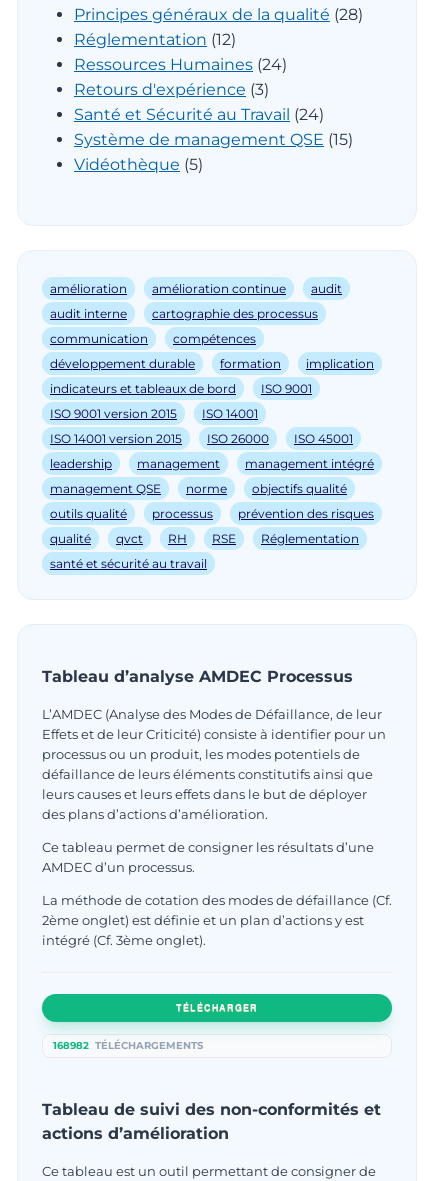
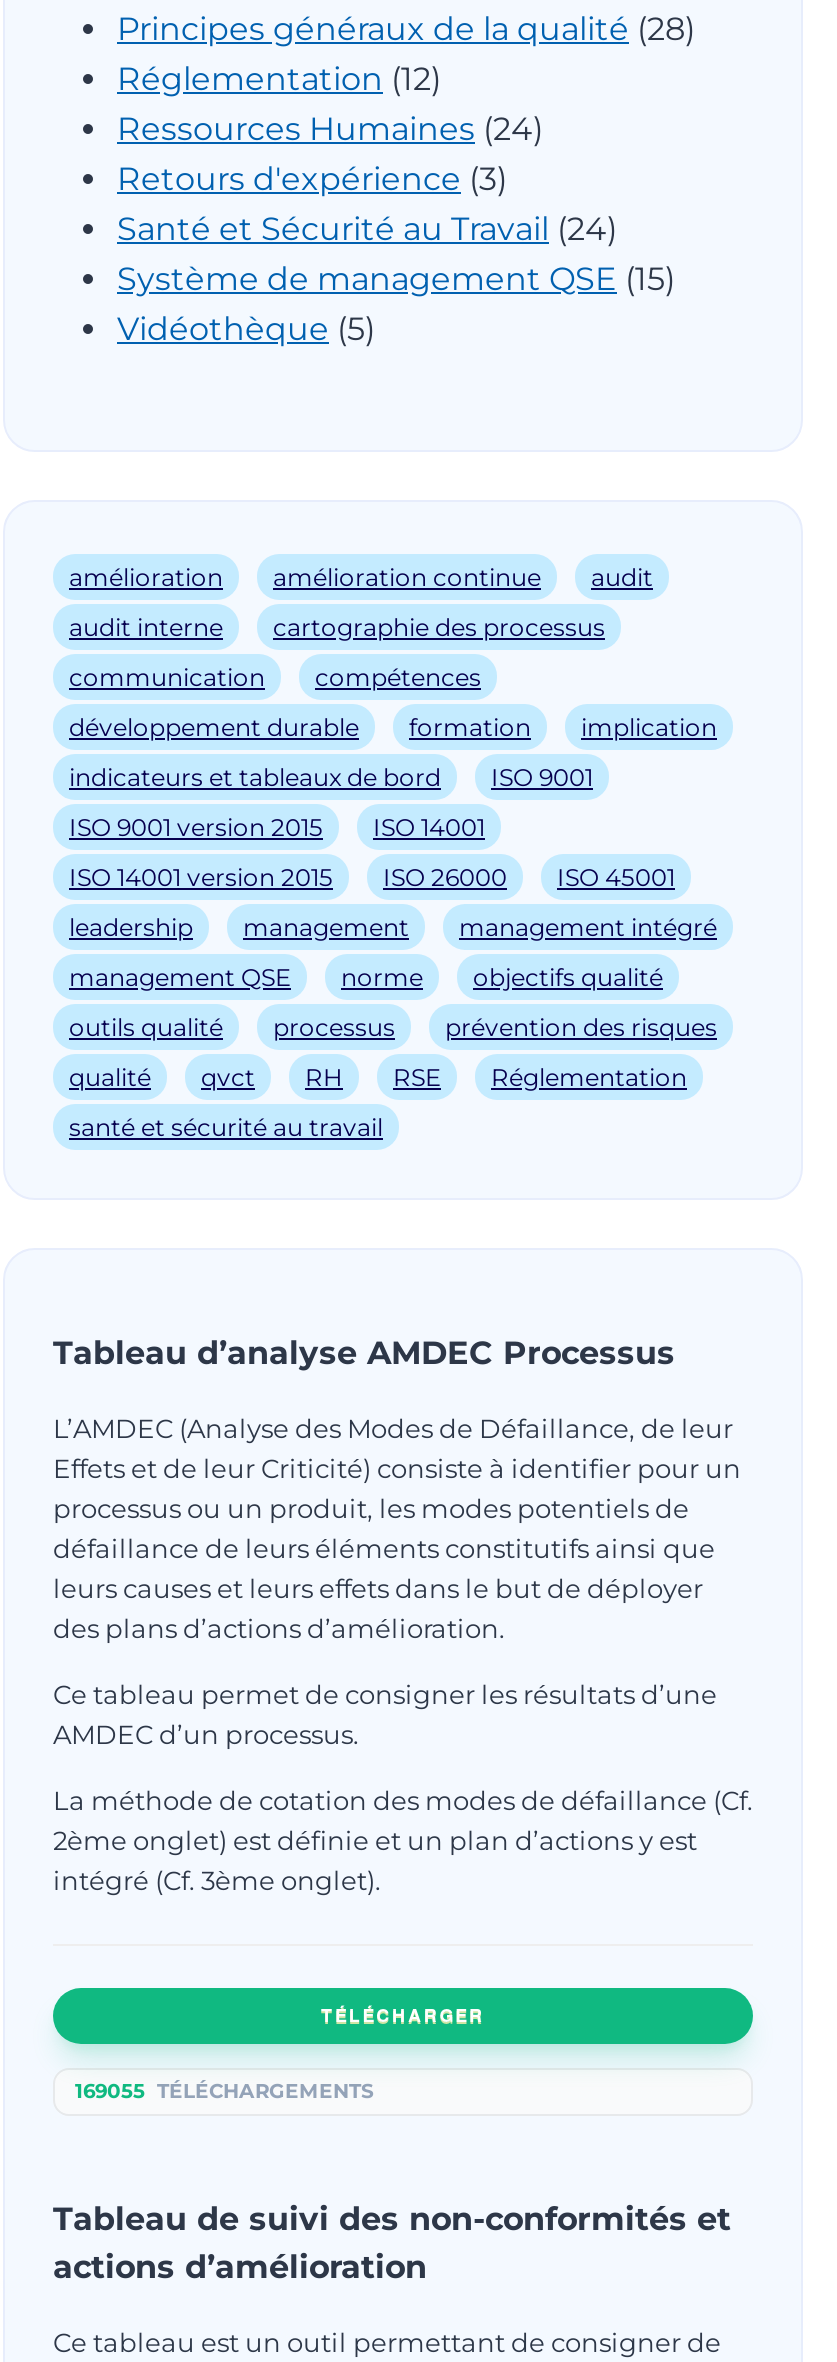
[53,1038,203,1051] 168982 TÉLÉCHARGEMENTS -> [75,2077,373,2103] 169055 TÉLÉCHARGEMENTS

